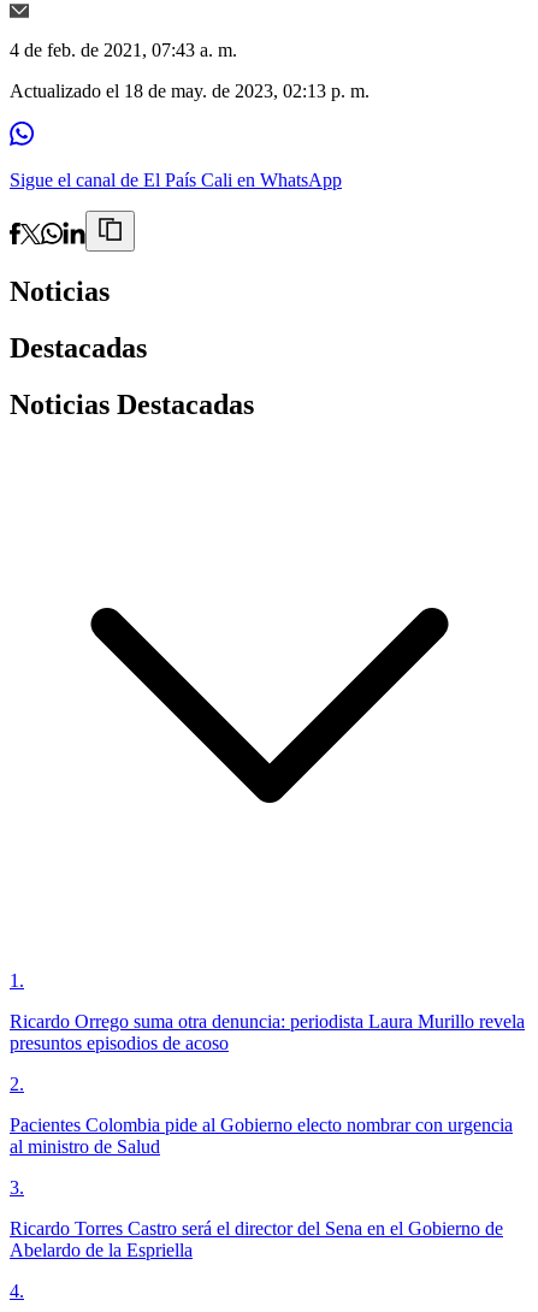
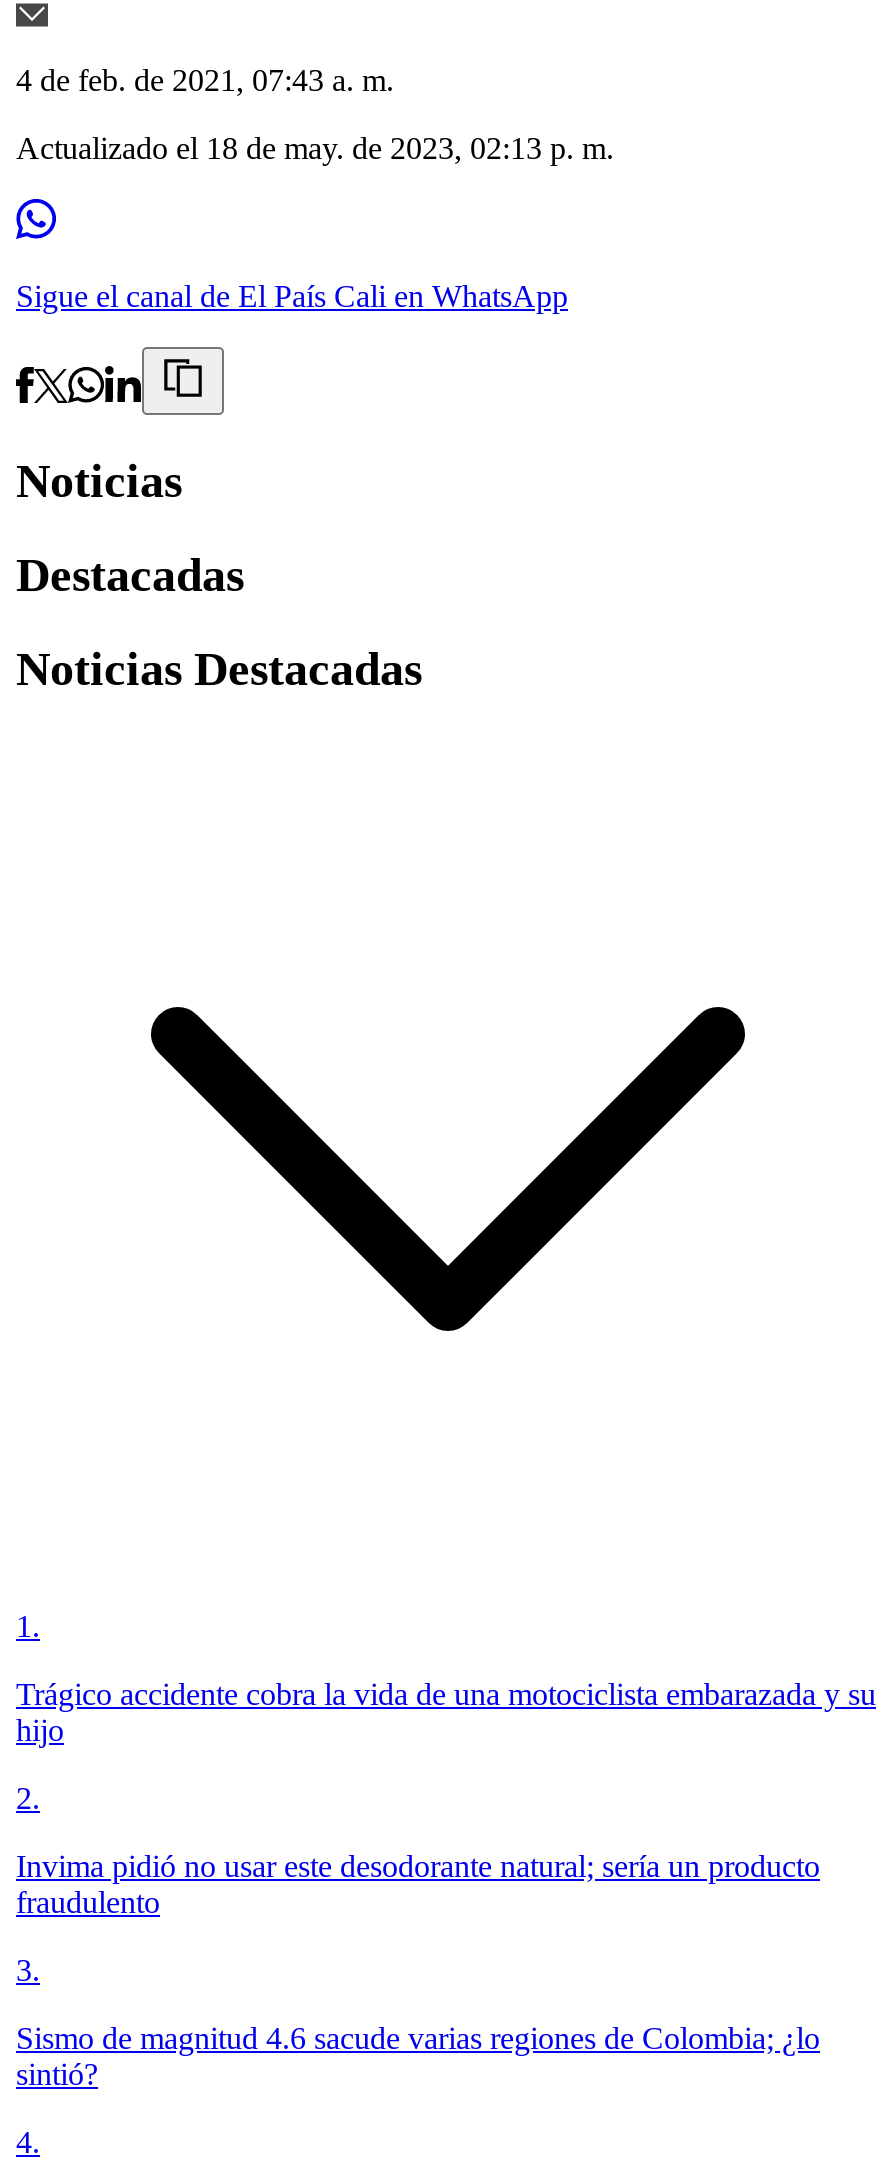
[10,1011,525,1053] Ricardo Orrego suma otra denuncia: periodista Laura Murillo revela | presuntos episodios de acoso -> [16,1677,876,1747] Trágico accidente cobra la vida de una motociclista embarazada y su | hijo
[10,1115,513,1157] Pacientes Colombia pide al Gobierno electo nombrar con urgencia | al ministro de Salud -> [16,1849,820,1919] Invima pidió no usar este desodorante natural; sería un producto | fraudulento
[10,1218,503,1260] Ricardo Torres Castro será el director del Sena en el Gobierno de | Abelardo de la Espriella -> [16,2021,820,2091] Sismo de magnitud 4.6 sacude varias regiones de Colombia; ¿lo | sintió?

